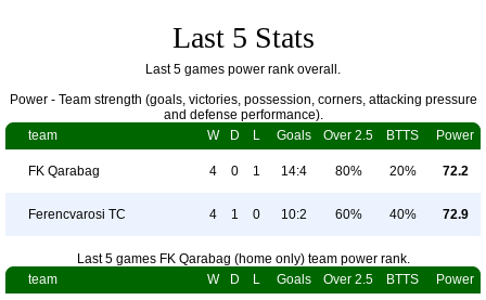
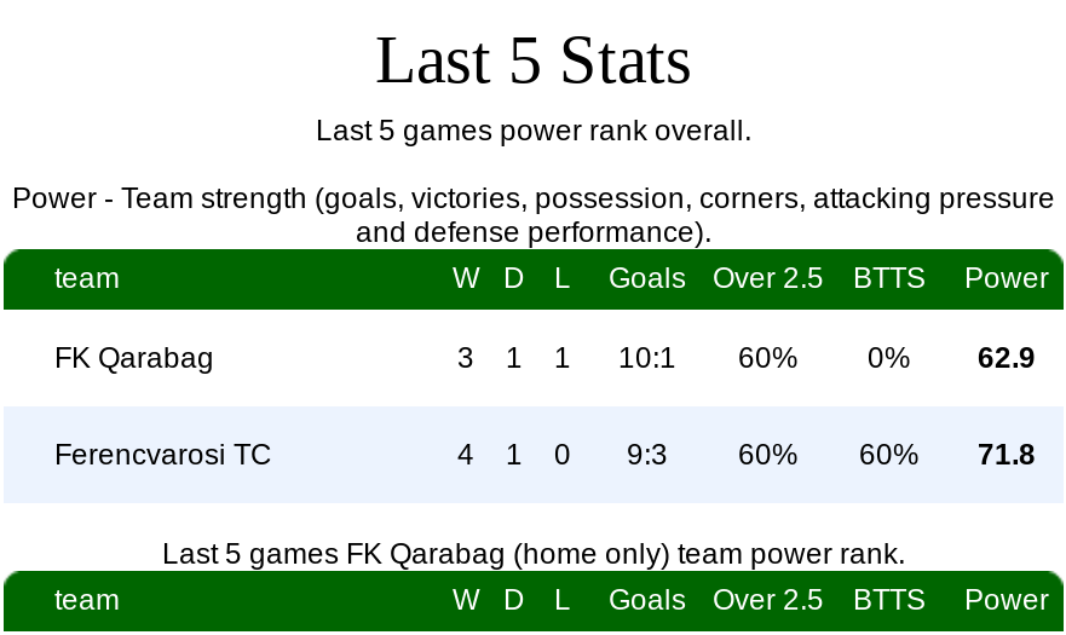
[209,164,238,179] 4 | 0 -> [457,342,474,375] 3
[281,164,468,179] 14:4 | 80% | 20% | 72.2 -> [554,342,1036,375] 1 | 10:1 | 60% | 0% | 62.9
[281,207,307,222] 10:2 -> [627,438,668,472] 9:3
[389,207,416,222] 40% -> [859,438,920,472] 60%
[442,207,468,222] 72.9 -> [978,438,1036,472] 71.8

